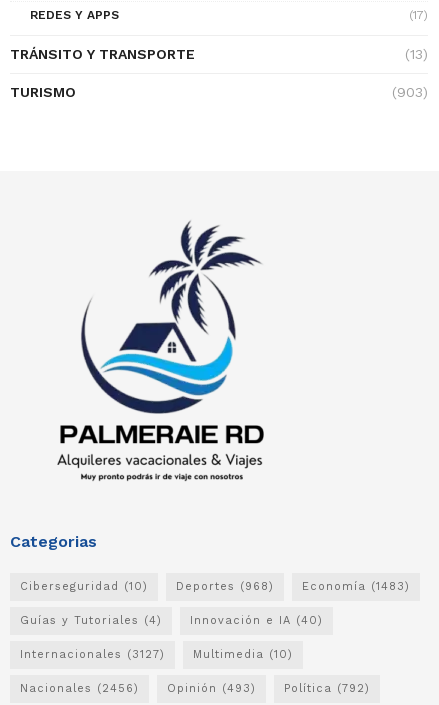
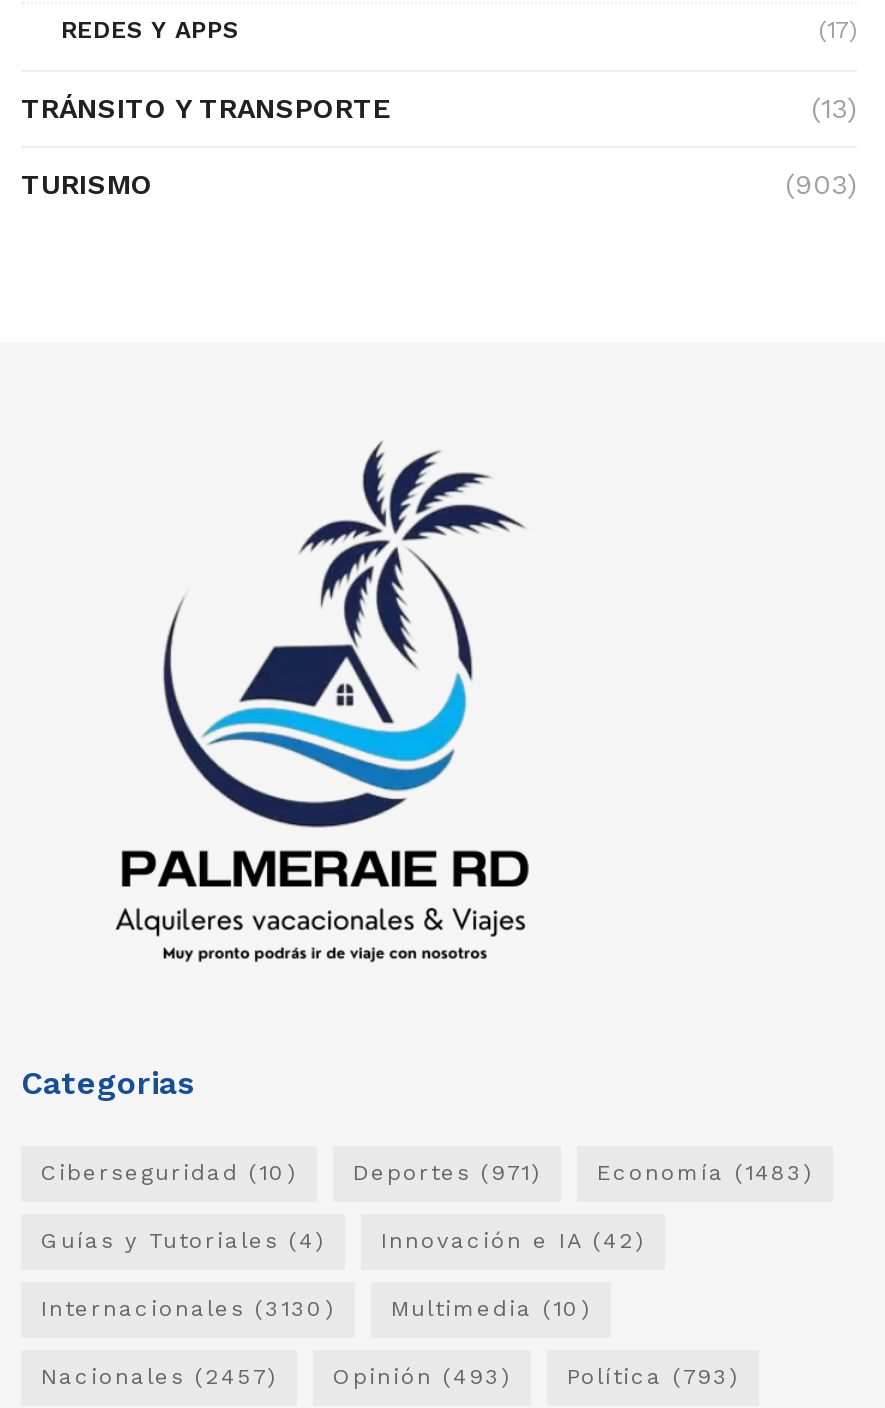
[176,580,274,593] Deportes (968) -> [353,1159,541,1185] Deportes (971)
[190,614,323,627] Innovación e IA (40) -> [381,1227,645,1253] Innovación e IA (42)
[20,648,165,661] Internacionales (3127) -> [41,1295,335,1321] Internacionales (3130)
[20,682,139,695] Nacionales (2456) -> [41,1363,277,1389] Nacionales (2457)
[284,682,370,695] Política (792) -> [567,1363,739,1389] Política (793)

